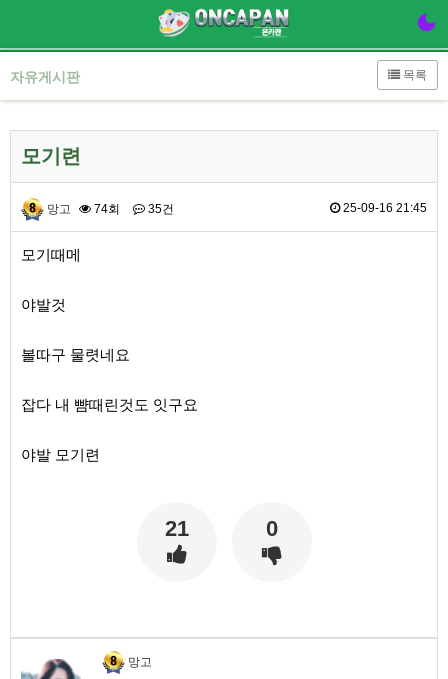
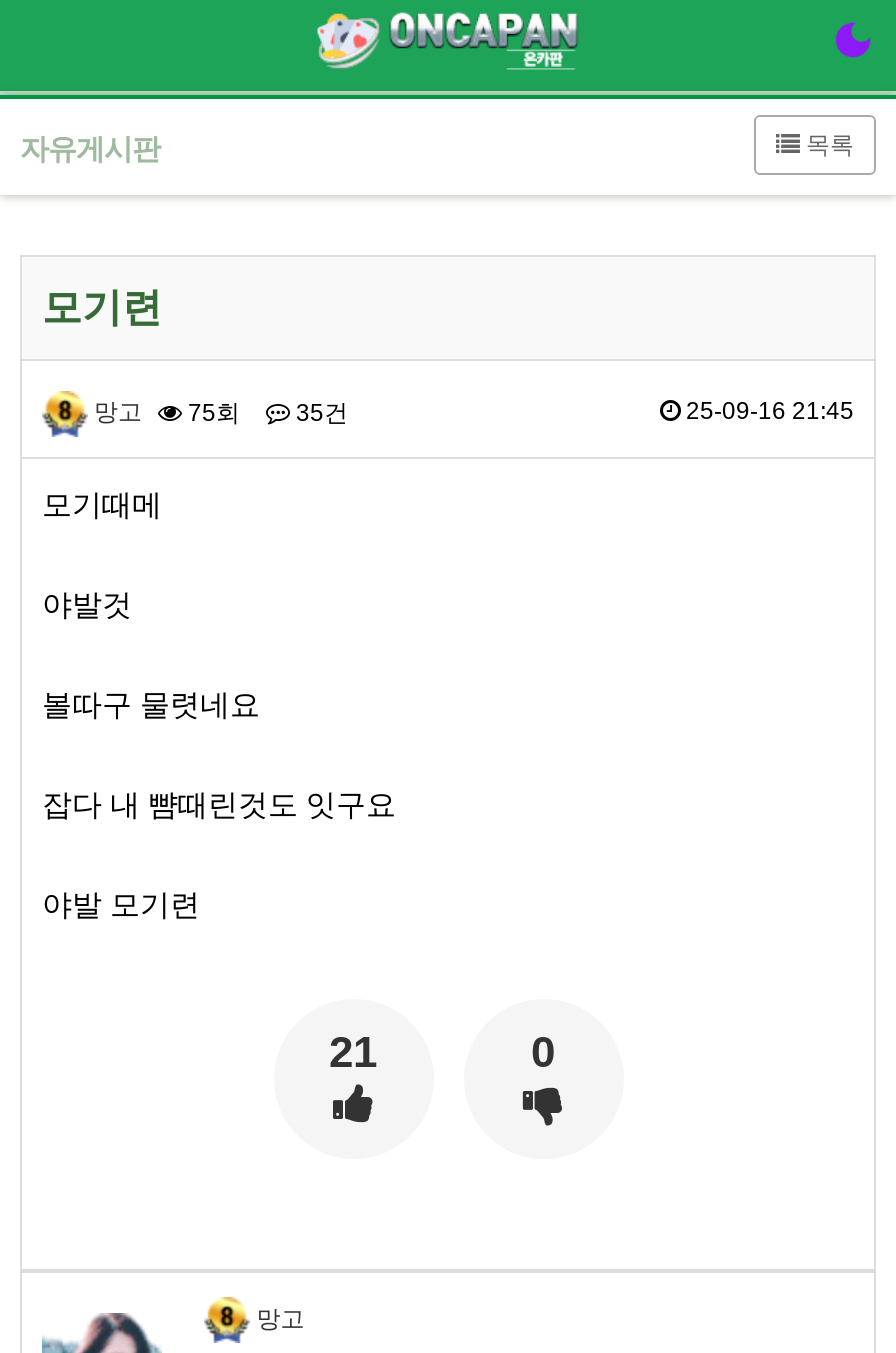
[47,202,174,216] 망고 74회 35건 -> [94,398,348,426] 망고 75회 35건

